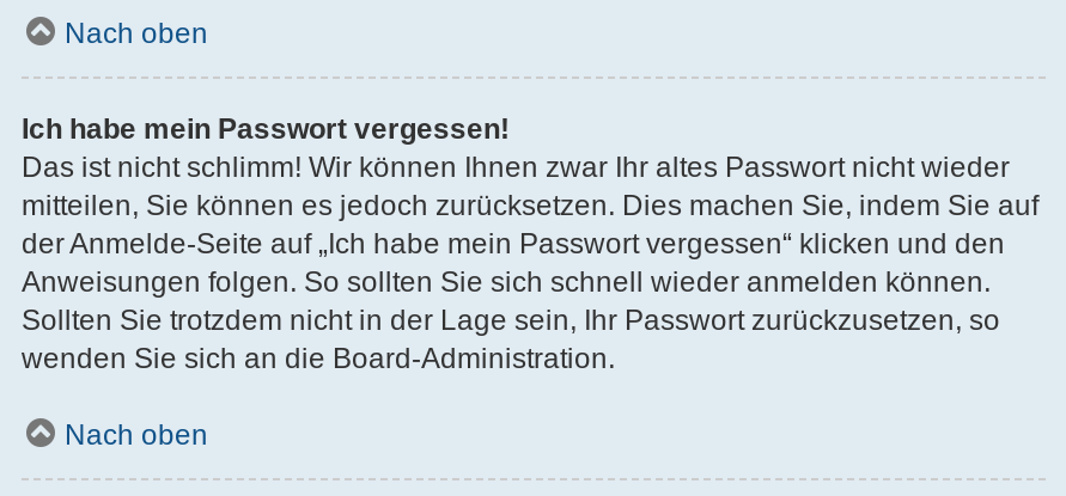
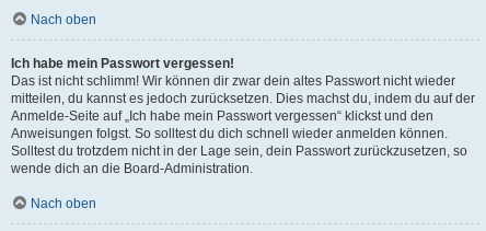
[22,151,1038,375] Das ist nicht schlimm! Wir können Ihnen zwar Ihr altes Passwort nicht wieder | mitteilen, Sie können es jedoch zurücksetzen. Dies machen Sie, indem Sie auf | der Anmelde-Seite auf „Ich habe mein Passwort vergessen“ klicken und den | Anweisungen folgen. So sollten Sie sich schnell wieder anmelden können. | Sollten Sie trotzdem nicht in der Lage sein, Ihr Passwort zurückzusetzen, so | wenden Sie sich an die Board-Administration. -> [11,73,475,176] Das ist nicht schlimm! Wir können dir zwar dein altes Passwort nicht wieder | mitteilen, du kannst es jedoch zurücksetzen. Dies machst du, indem du auf der | Anmelde-Seite auf „Ich habe mein Passwort vergessen“ klickst und den | Anweisungen folgst. So solltest du dich schnell wieder anmelden können. | Solltest du trotzdem nicht in der Lage sein, dein Passwort zurückzusetzen, so | wende dich an die Board-Administration.

